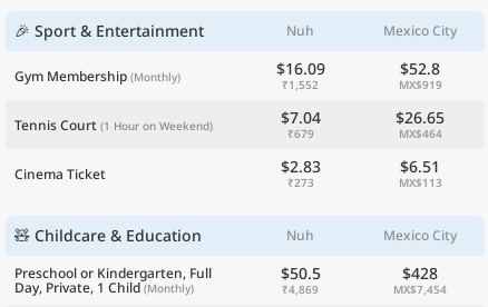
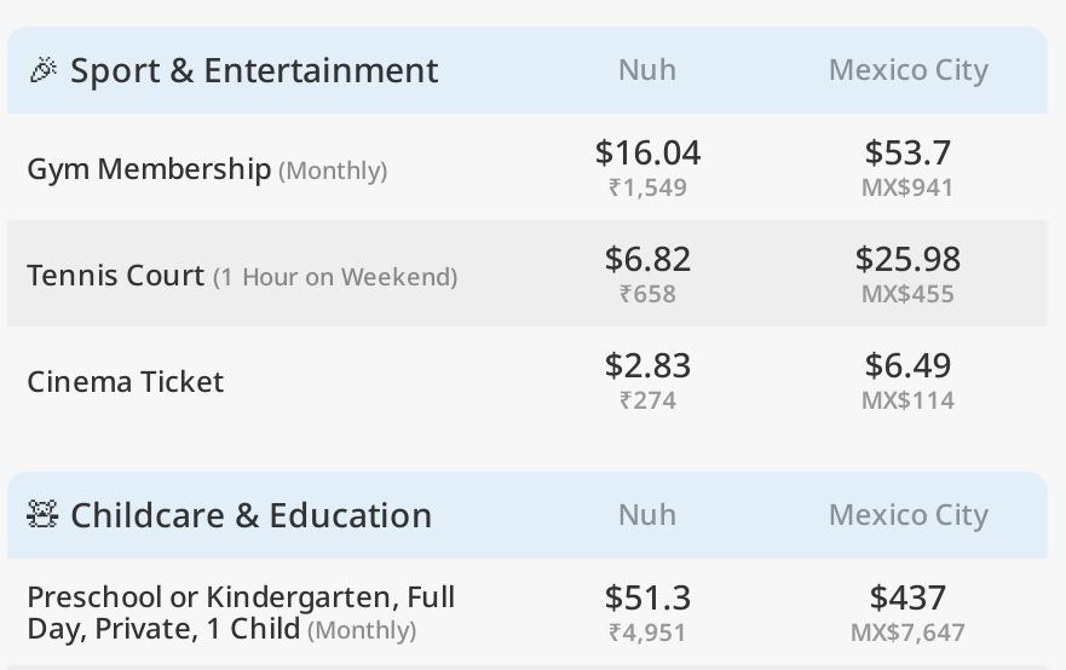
[276,58,325,93] $16.09 | ₹1,552 -> [595,129,701,204] $16.04 | ₹1,549
[399,58,442,93] $52.8 | MX$919 -> [861,129,955,204] $53.7 | MX$941
[281,107,321,141] $7.04 | ₹679 -> [605,235,692,310] $6.82 | ₹658
[396,107,445,141] $26.65 | MX$464 -> [855,235,961,310] $25.98 | MX$455
[399,156,442,190] $6.51 | MX$113 -> [861,342,955,417] $6.49 | MX$114
[287,175,314,190] ₹273 -> [619,383,677,417] ₹274
[281,263,321,297] $50.5 | ₹4,869 -> [605,574,692,649] $51.3 | ₹4,951
[394,263,447,297] $428 | MX$7,454 -> [850,574,966,649] $437 | MX$7,647

